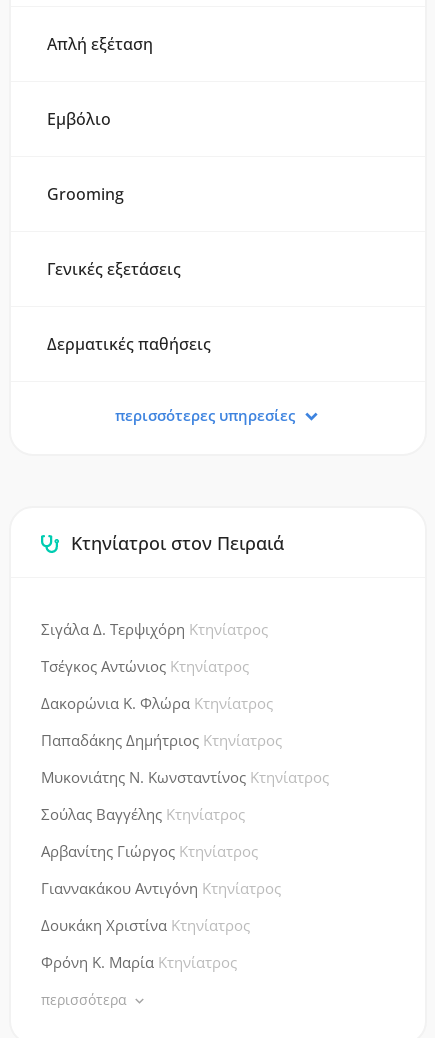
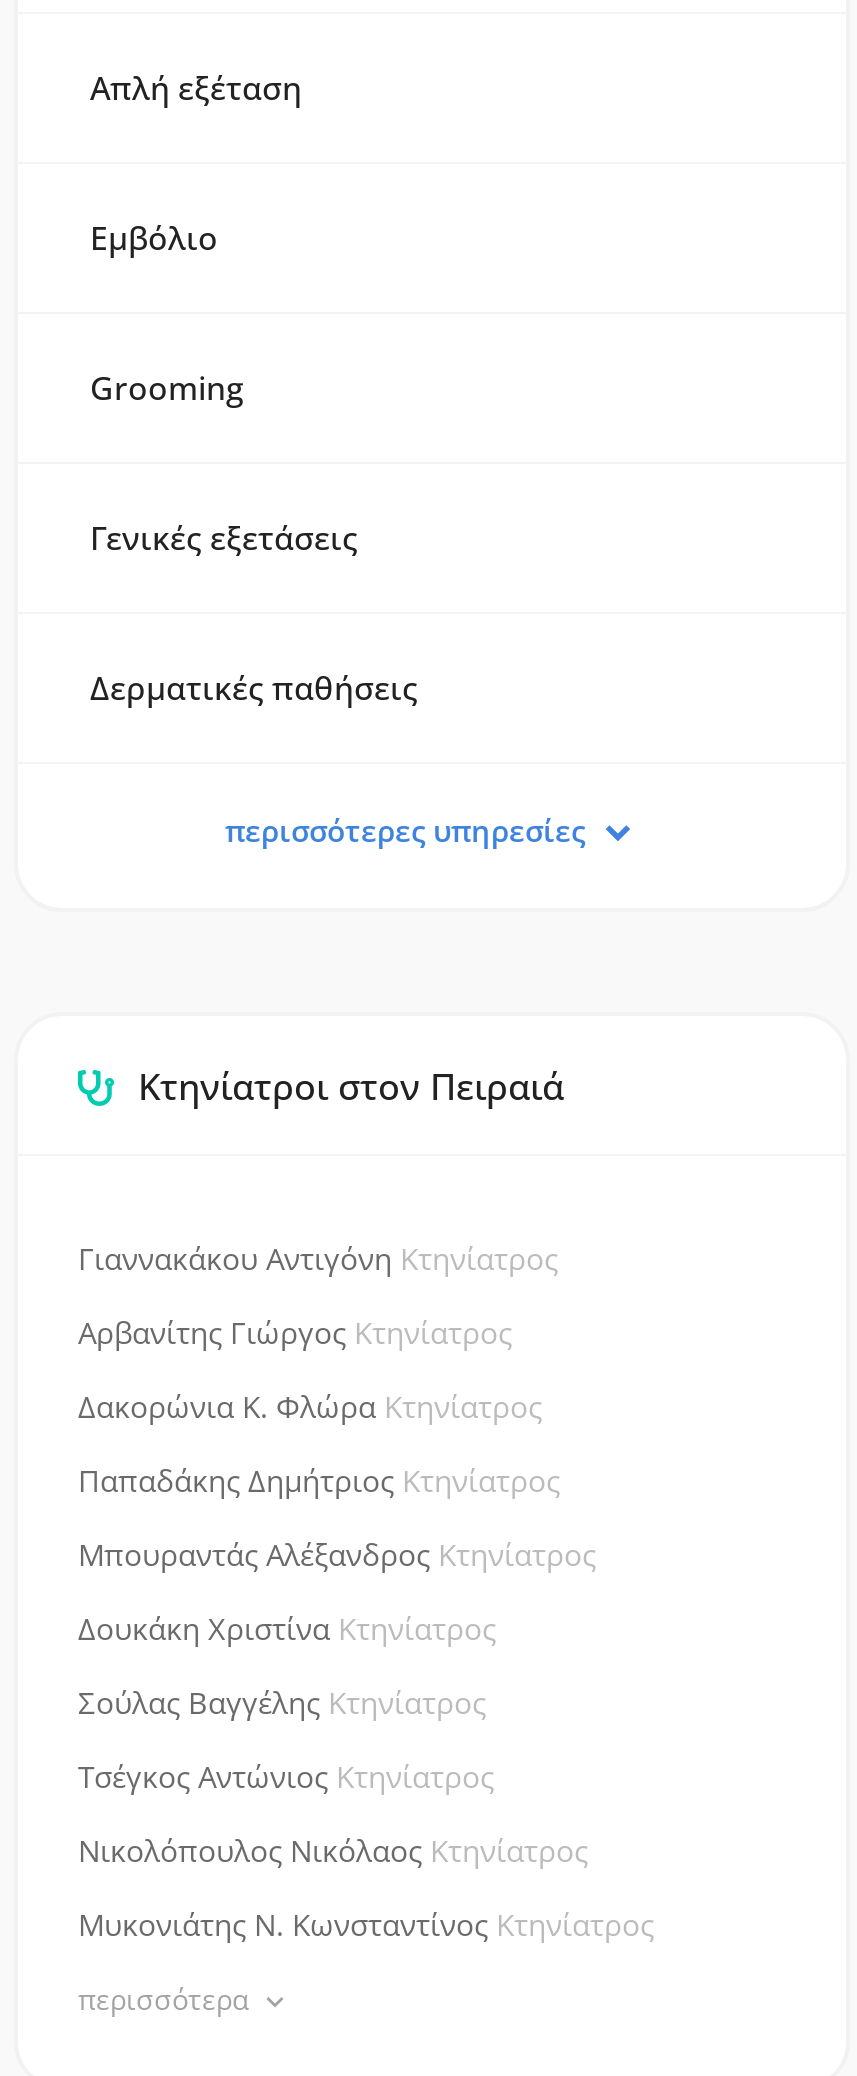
[41,619,268,639] Σιγάλα Δ. Τερψιχόρη Κτηνίατρος -> none
moved [41,656,249,676] -> [78,1756,494,1796]: Τσέγκος Αντώνιος Κτηνίατρος
none -> [78,1534,596,1870] Μπουραντάς Αλέξανδρος Κτηνίατρος | Νικολόπουλος Νικόλαος Κτηνίατρος
moved [41,767,329,787] -> [78,1904,654,1944]: Μυκονιάτης Ν. Κωνσταντίνος Κτηνίατρος
moved [41,804,245,824] -> [78,1682,486,1722]: Σούλας Βαγγέλης Κτηνίατρος
moved [41,841,258,861] -> [78,1312,512,1352]: Αρβανίτης Γιώργος Κτηνίατρος
moved [41,878,281,898] -> [78,1238,558,1278]: Γιαννακάκου Αντιγόνη Κτηνίατρος
moved [41,915,250,935] -> [78,1608,496,1648]: Δουκάκη Χριστίνα Κτηνίατρος
[41,952,237,972] Φρόνη Κ. Μαρία Κτηνίατρος -> none

